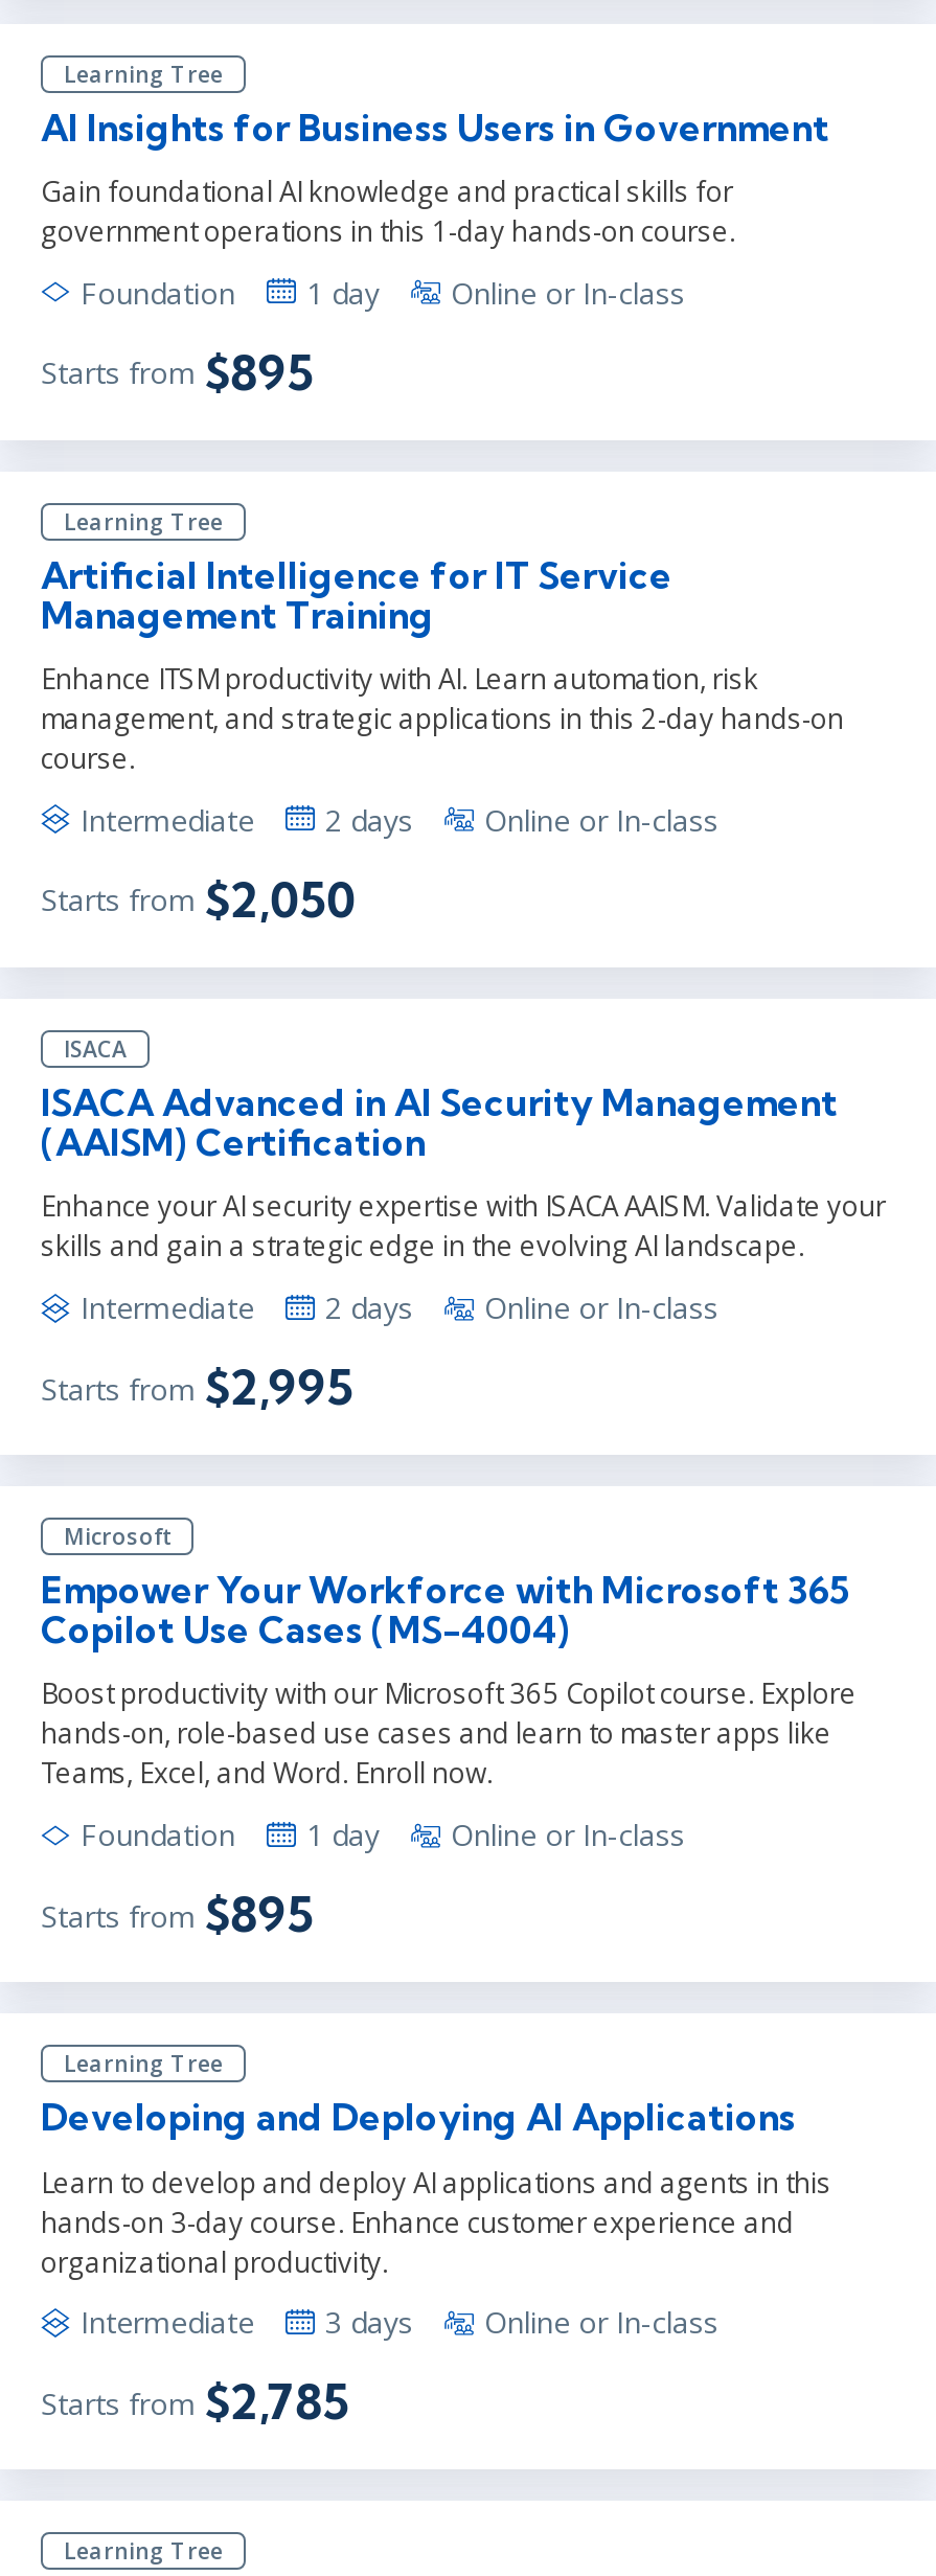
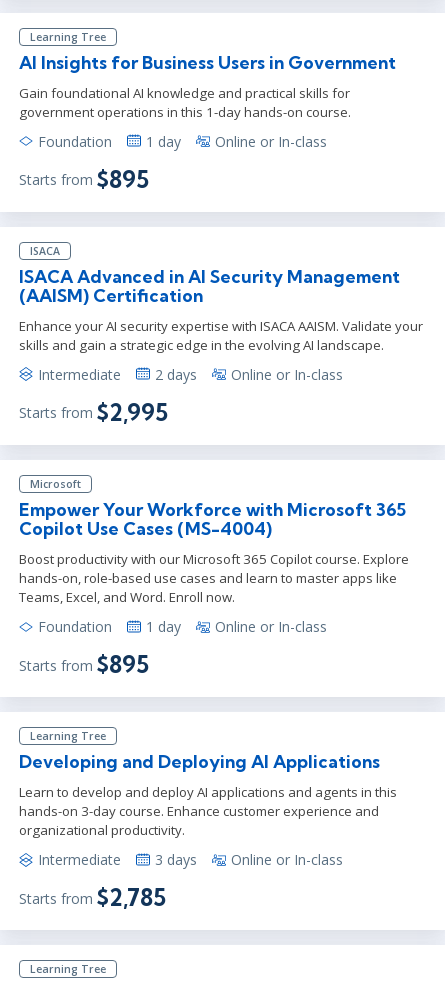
[41,507,844,930] Learning Tree | Artificial Intelligence for IT Service | Management Training | Enhance ITSM productivity with AI. Learn automation, risk | management, and strategic applications in this 2-day hands-on | course. | Intermediate | 2 days | Online or In-class | Starts from $2,050 -> none

